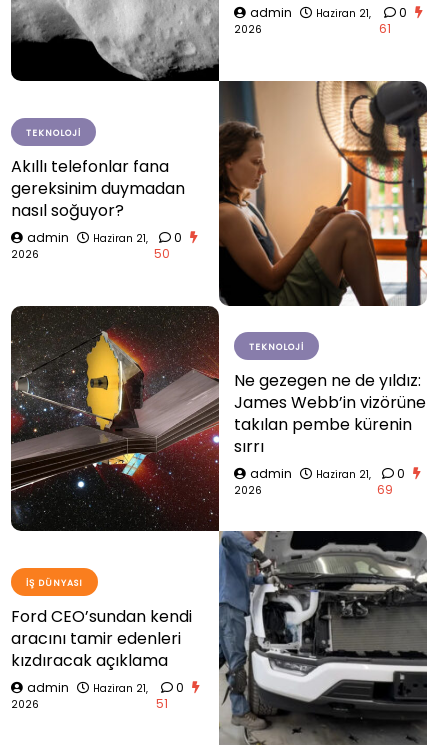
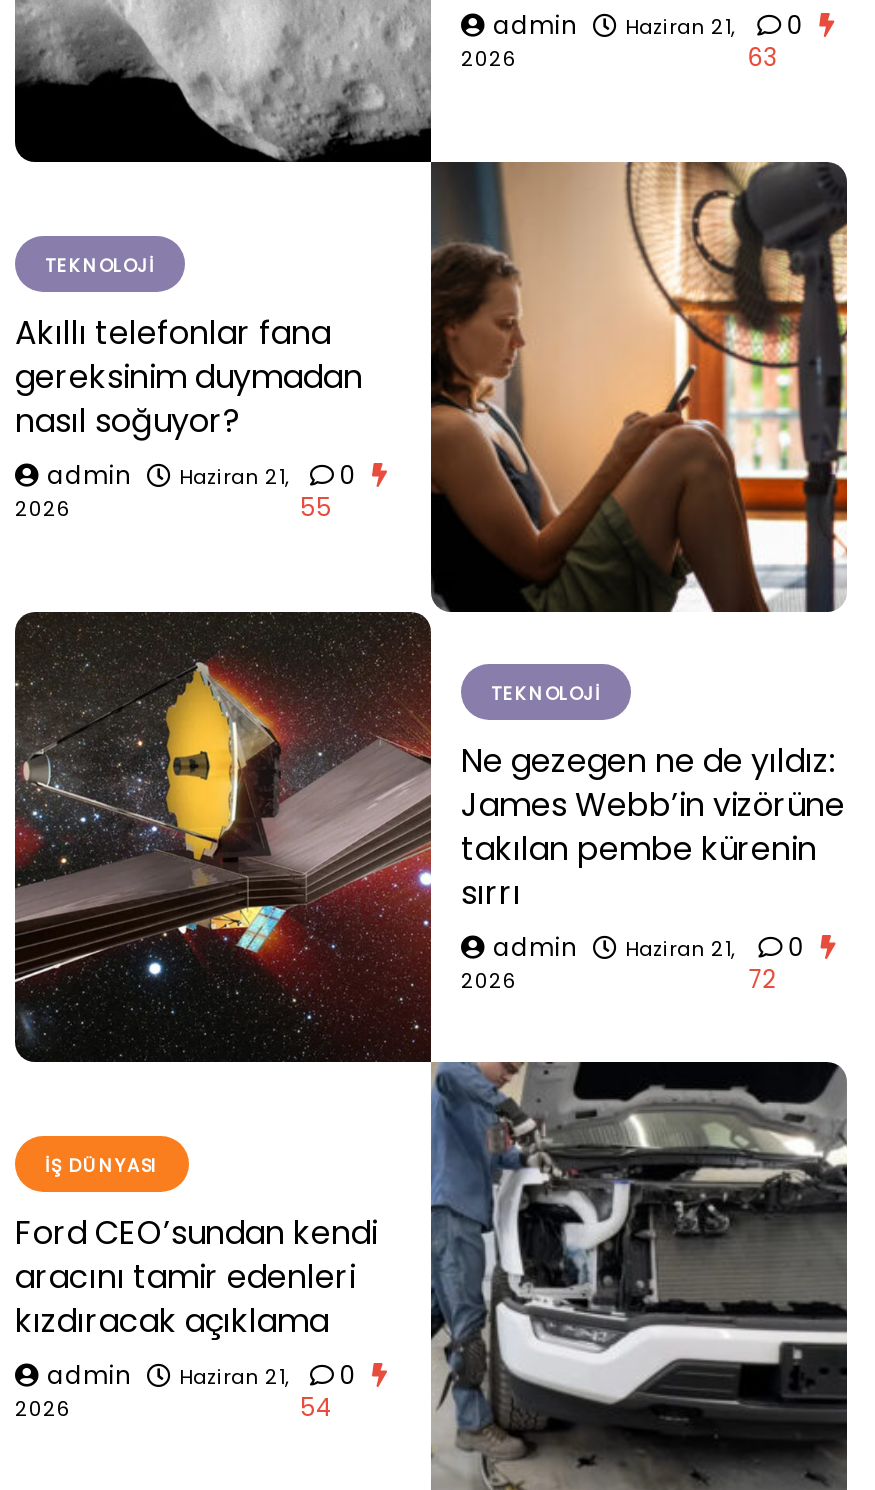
[379,20,391,37] 61 -> [747,39,777,73] 63
[153,245,169,262] 50 -> [300,489,332,523] 55
[376,481,392,498] 69 -> [748,961,776,995] 72
[156,695,168,712] 51 -> [300,1389,332,1423] 54

